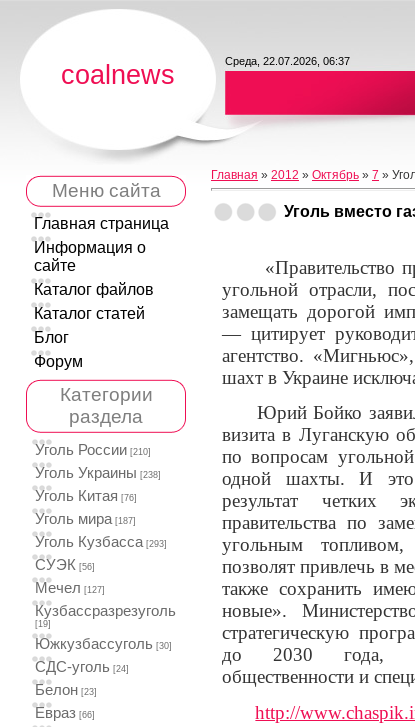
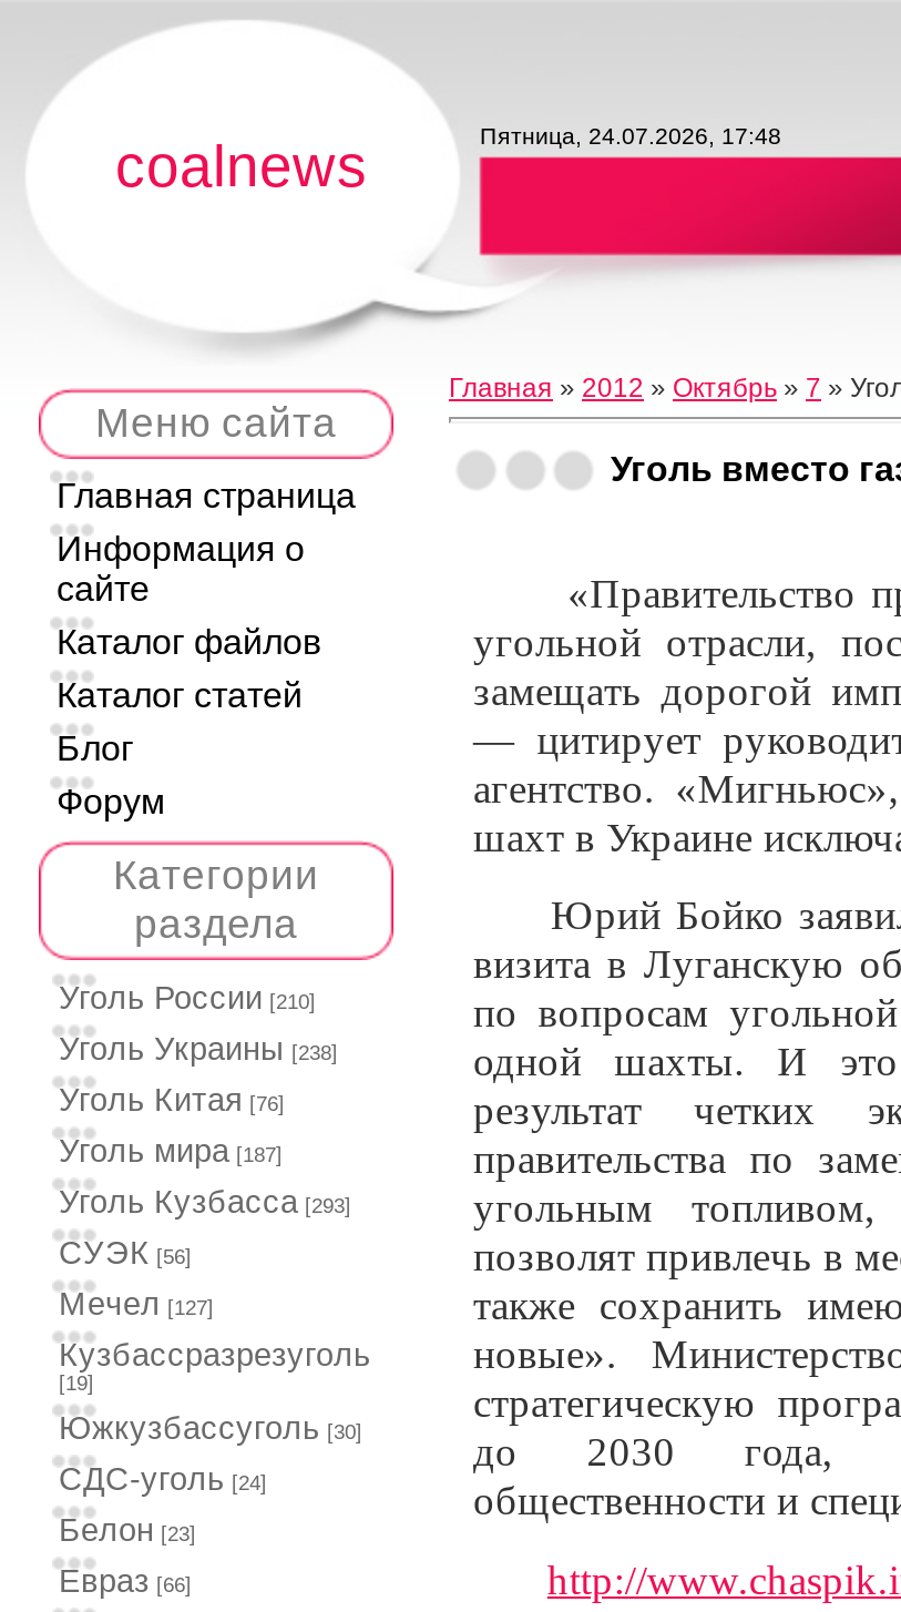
[225,55,350,67] Среда, 22.07.2026, 06:37 -> [480,122,781,149] Пятница, 24.07.2026, 17:48

